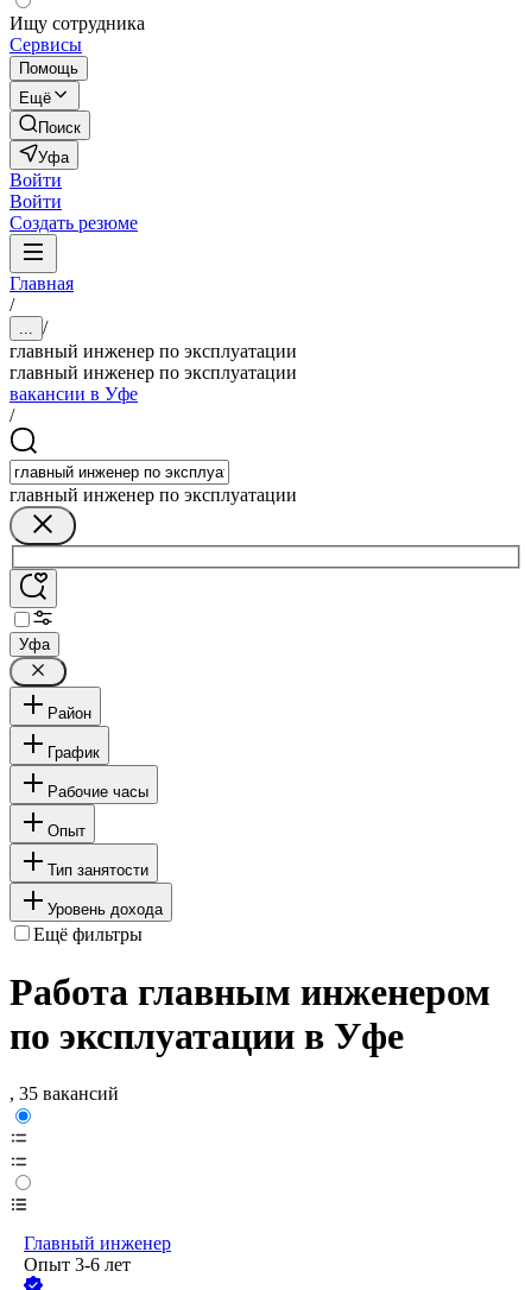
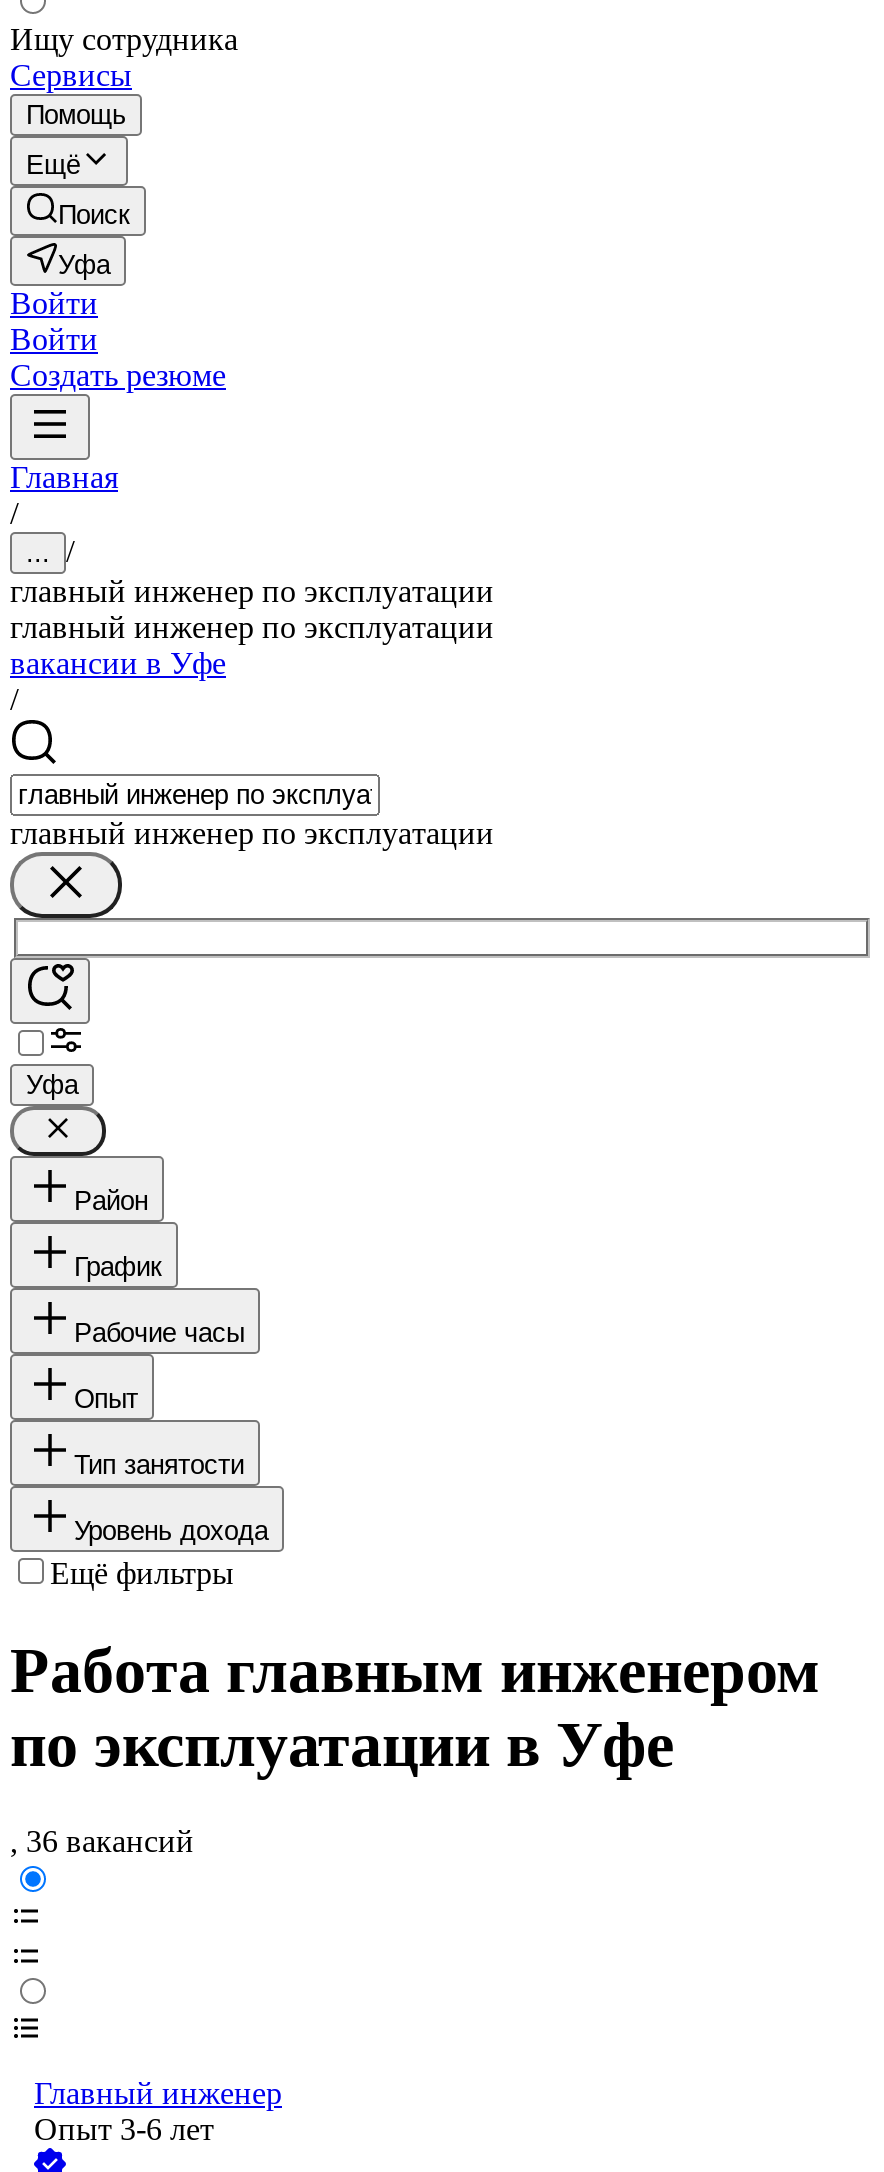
[10,1084,119,1104] , 35 вакансий -> [10,1825,194,1859] , 36 вакансий

